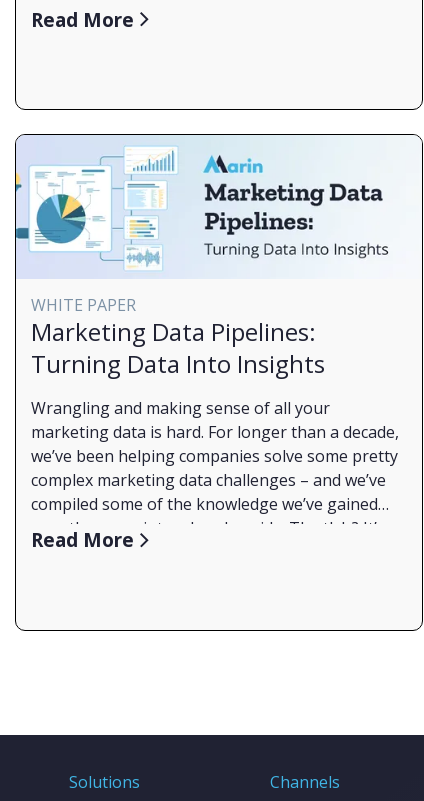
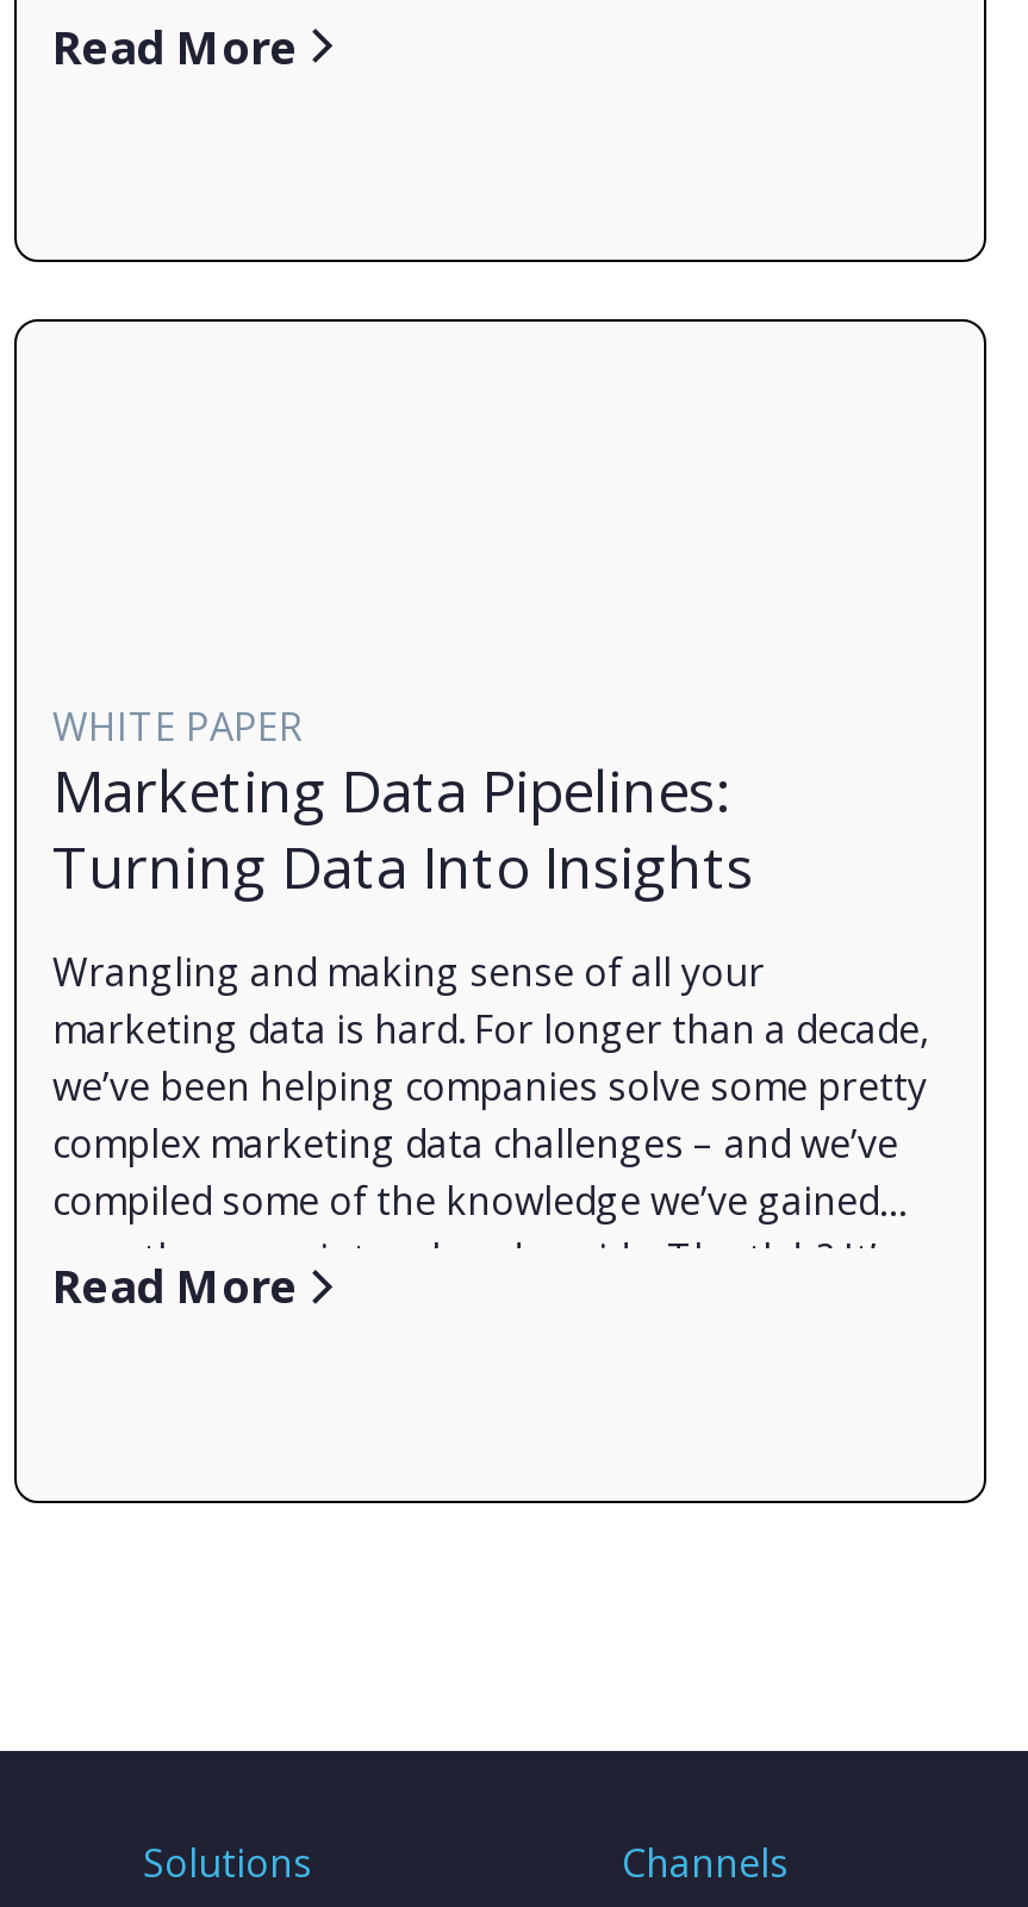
[15,136,389,278] [image] -> none

